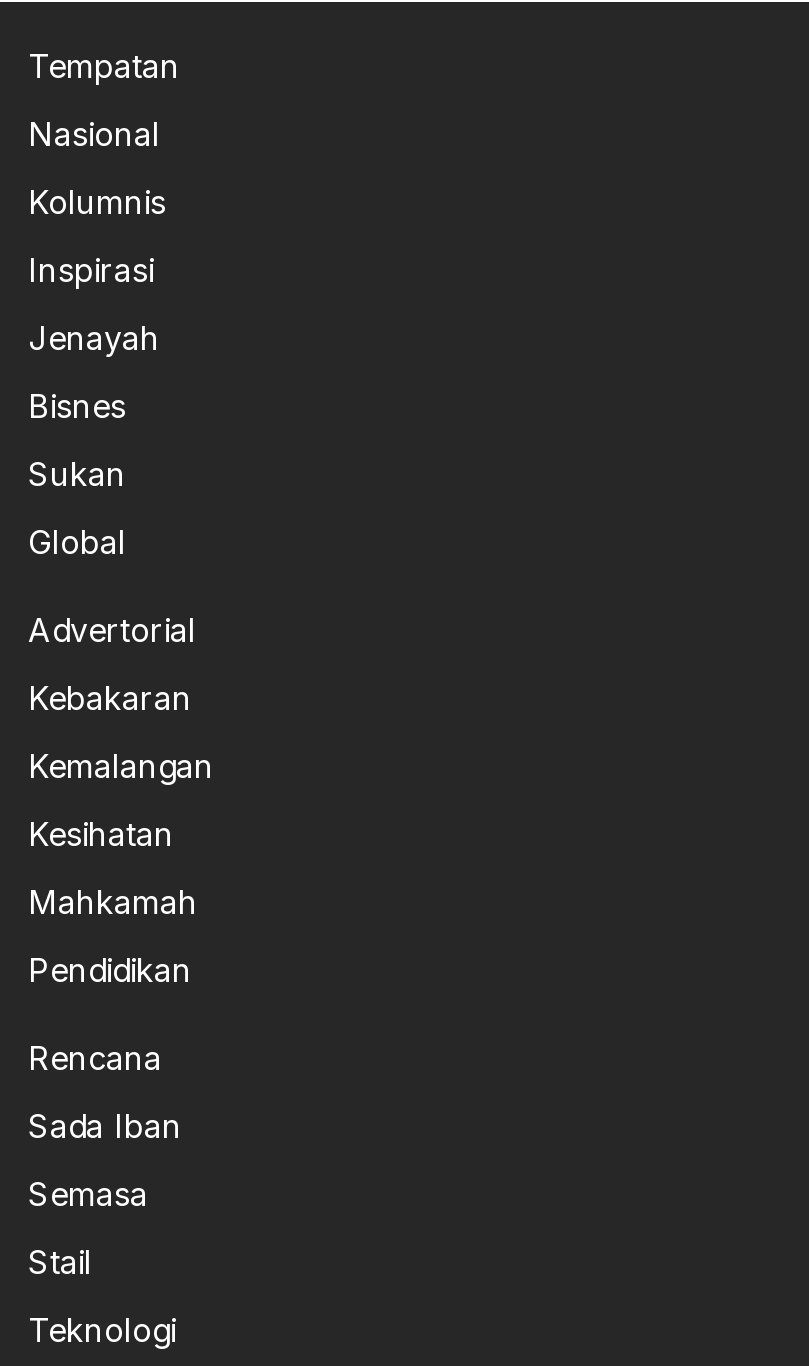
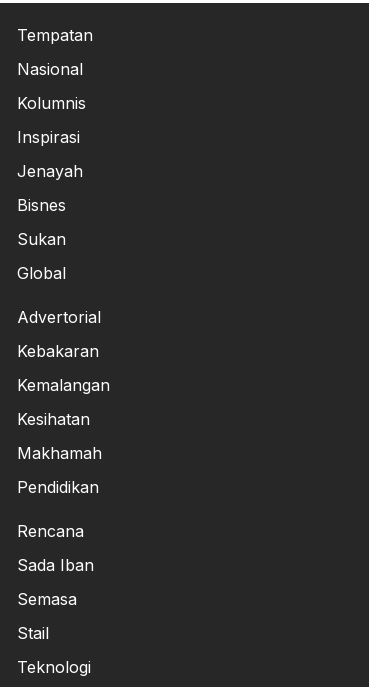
[28,883,198,923] Mahkamah -> [17,443,102,463] Makhamah

